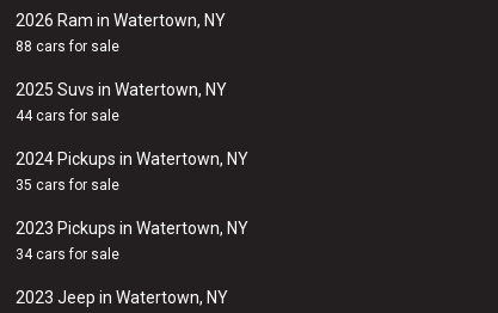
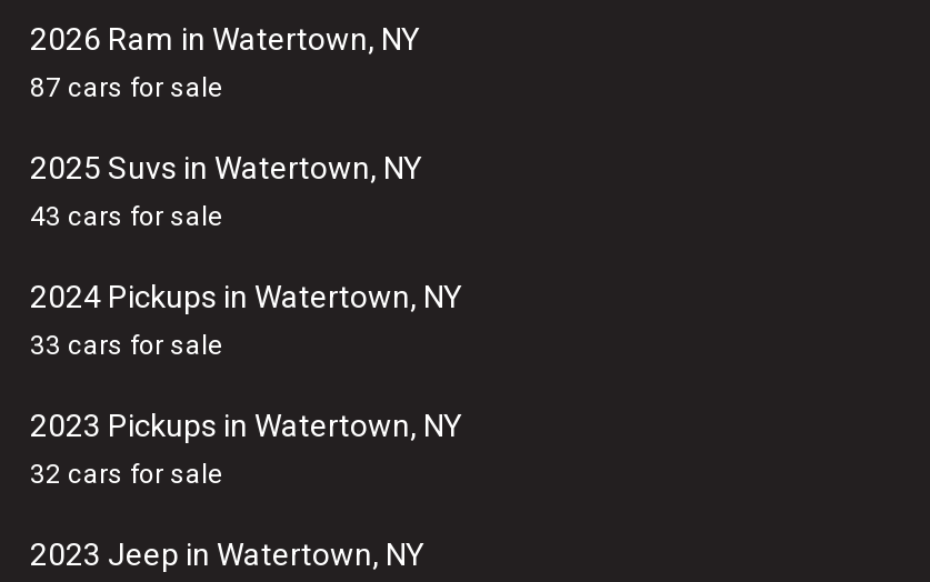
[16,38,119,55] 88 cars for sale -> [30,72,223,103] 87 cars for sale
[16,108,119,124] 44 cars for sale -> [30,201,223,232] 43 cars for sale
[16,177,119,194] 35 cars for sale -> [30,330,223,361] 33 cars for sale
[16,246,119,263] 34 cars for sale -> [30,459,223,490] 32 cars for sale

